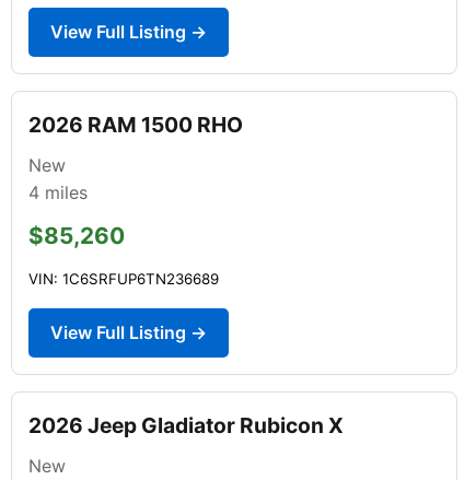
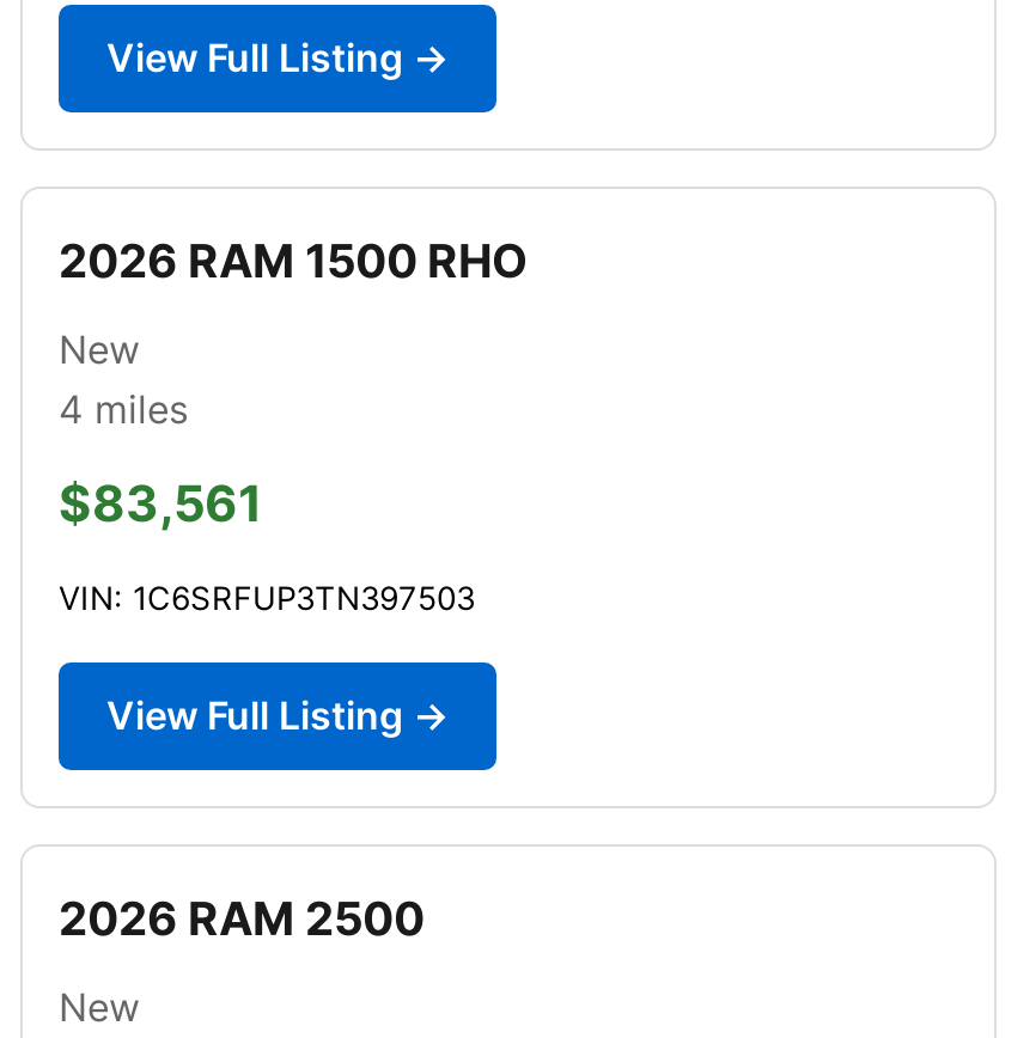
[28,222,125,249] $85,260 -> [59,473,262,533] $83,561
[28,270,219,287] VIN: 1C6SRFUP6TN236689 -> [59,579,475,617] VIN: 1C6SRFUP3TN397503
[28,412,344,438] 2026 Jeep Gladiator Rubicon X -> [59,889,425,947] 2026 RAM 2500

